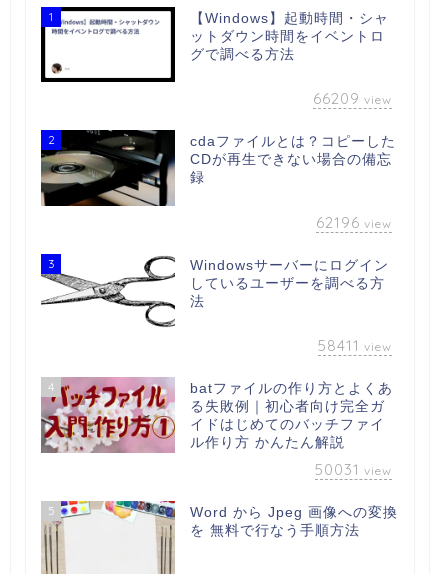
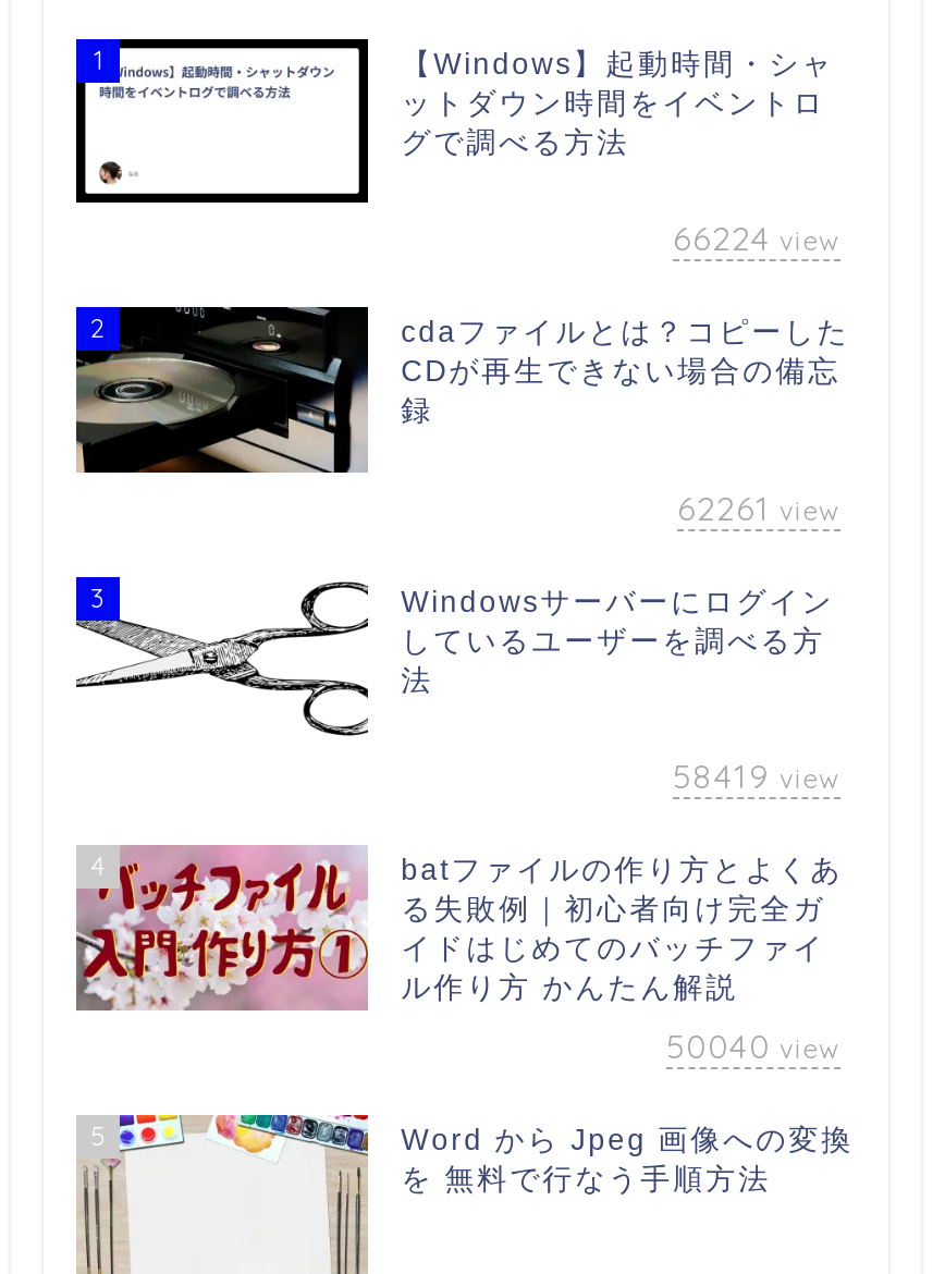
[313,89,392,108] 66209 view -> [673,218,840,260] 66224 view
[316,213,392,232] 62196 view -> [677,487,840,529] 62261 view
[318,336,392,355] 58411 view -> [673,756,840,798] 58419 view
[315,460,392,479] 50031 view -> [666,1025,840,1067] 50040 view

